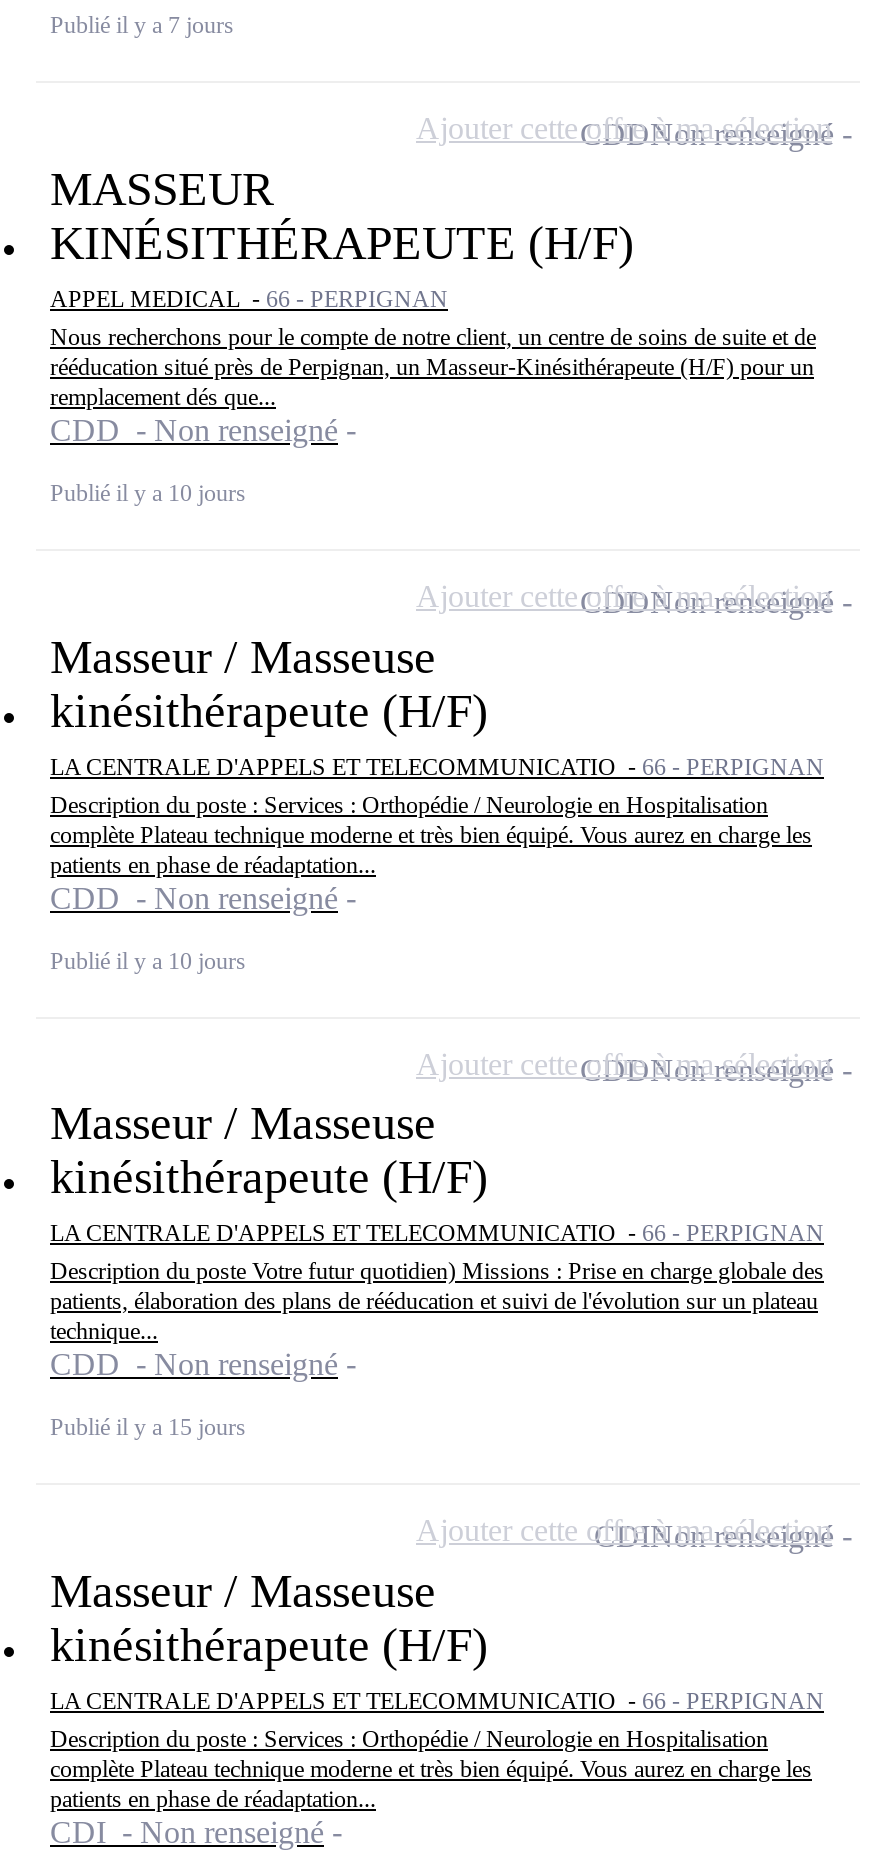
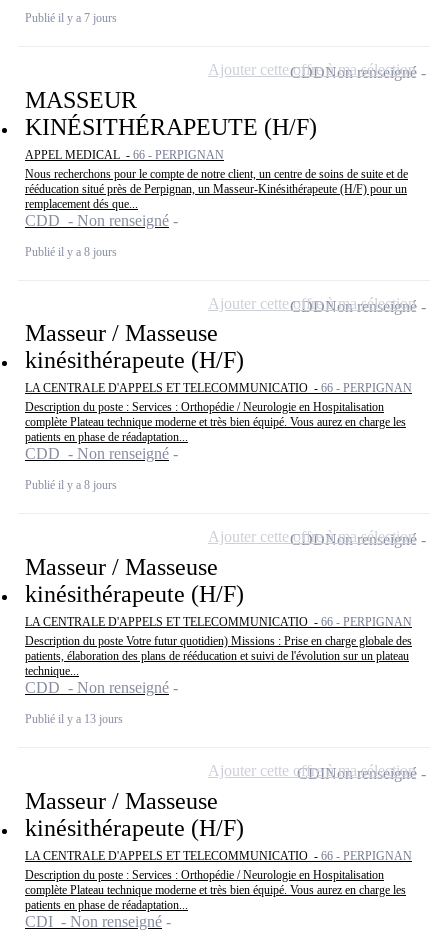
[50,478,246,506] Publié il y a 10 jours -> [25,244,117,258] Publié il y a 8 jours
[50,946,246,974] Publié il y a 10 jours -> [25,478,117,492] Publié il y a 8 jours
[50,1414,246,1442] Publié il y a 15 jours -> [25,712,123,726] Publié il y a 13 jours

